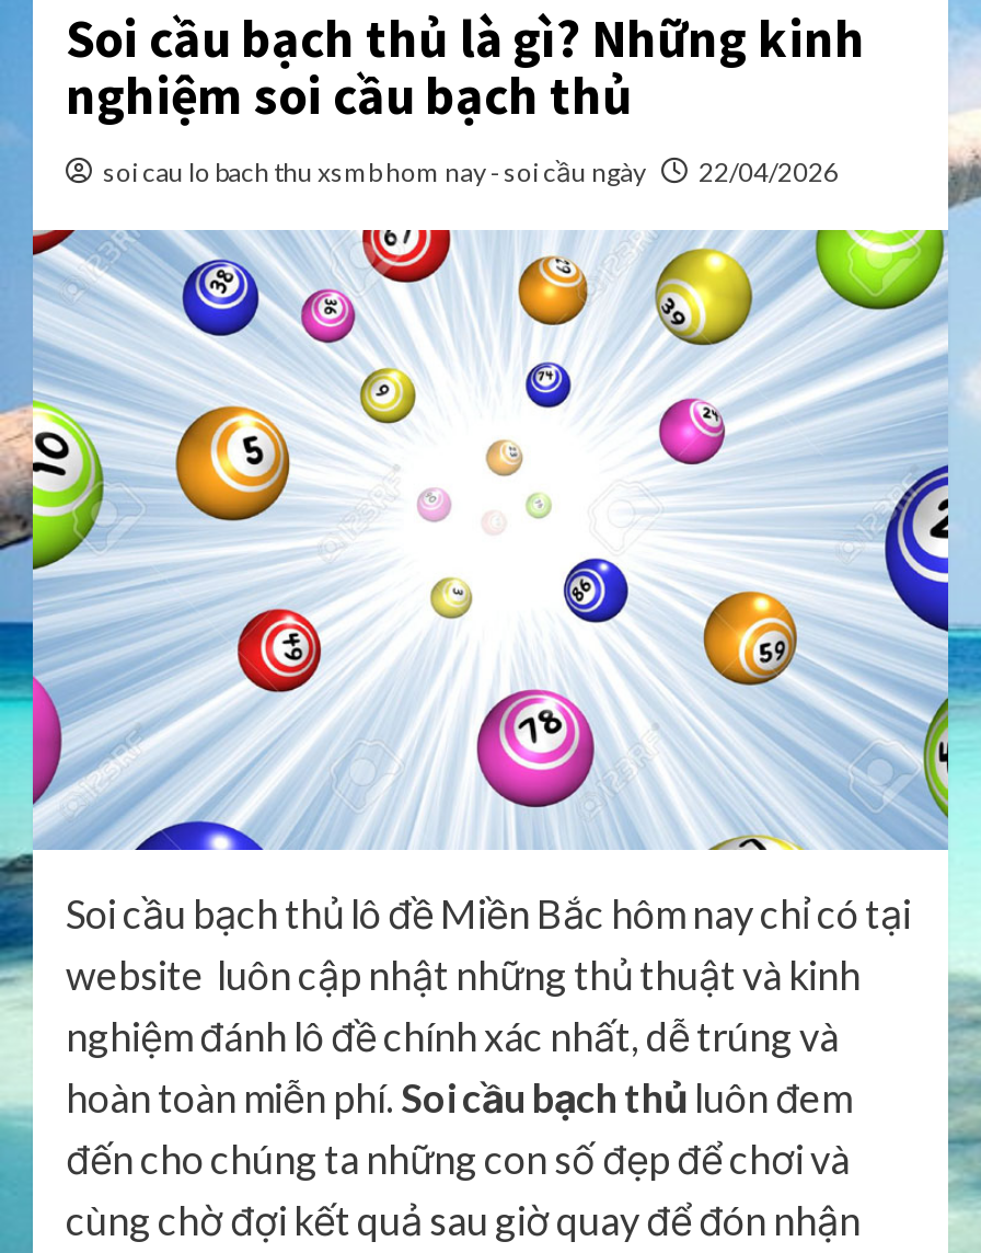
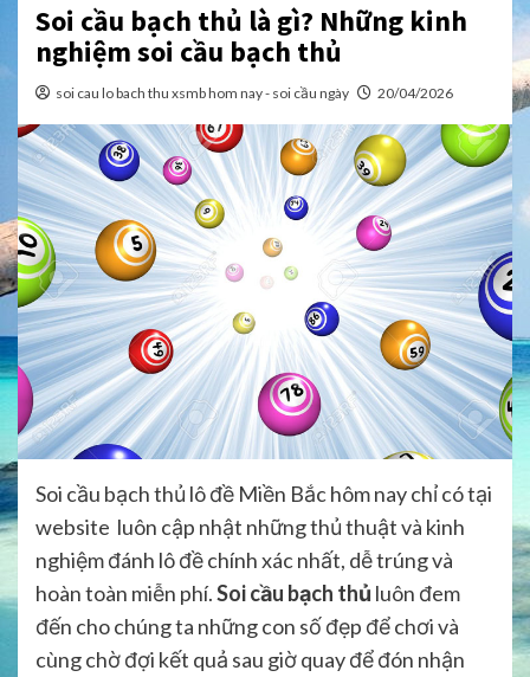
[103,156,839,188] soi cau lo bach thu xsmb hom nay - soi cầu ngày 22/04/2026 -> [56,84,453,102] soi cau lo bach thu xsmb hom nay - soi cầu ngày 20/04/2026

